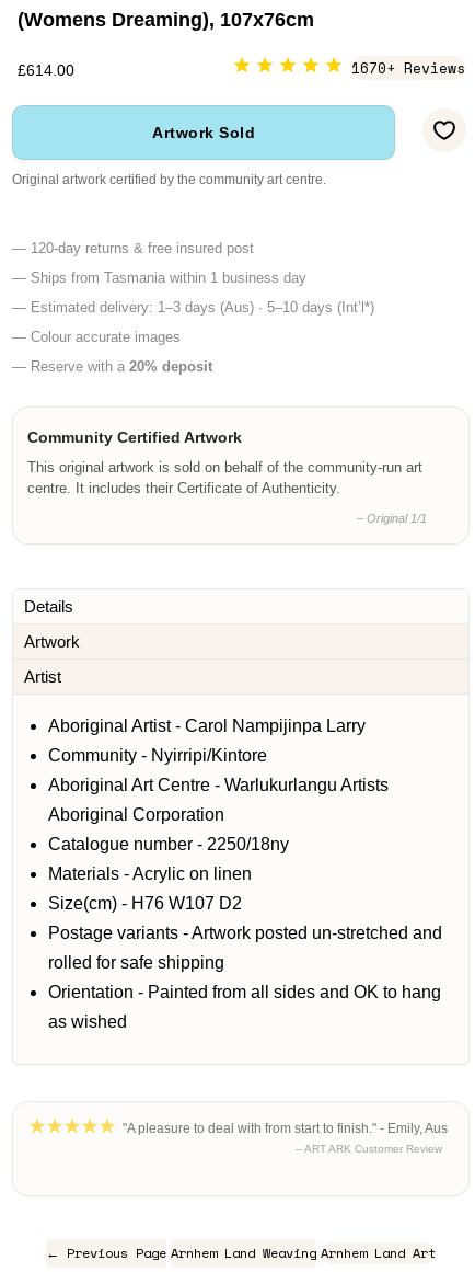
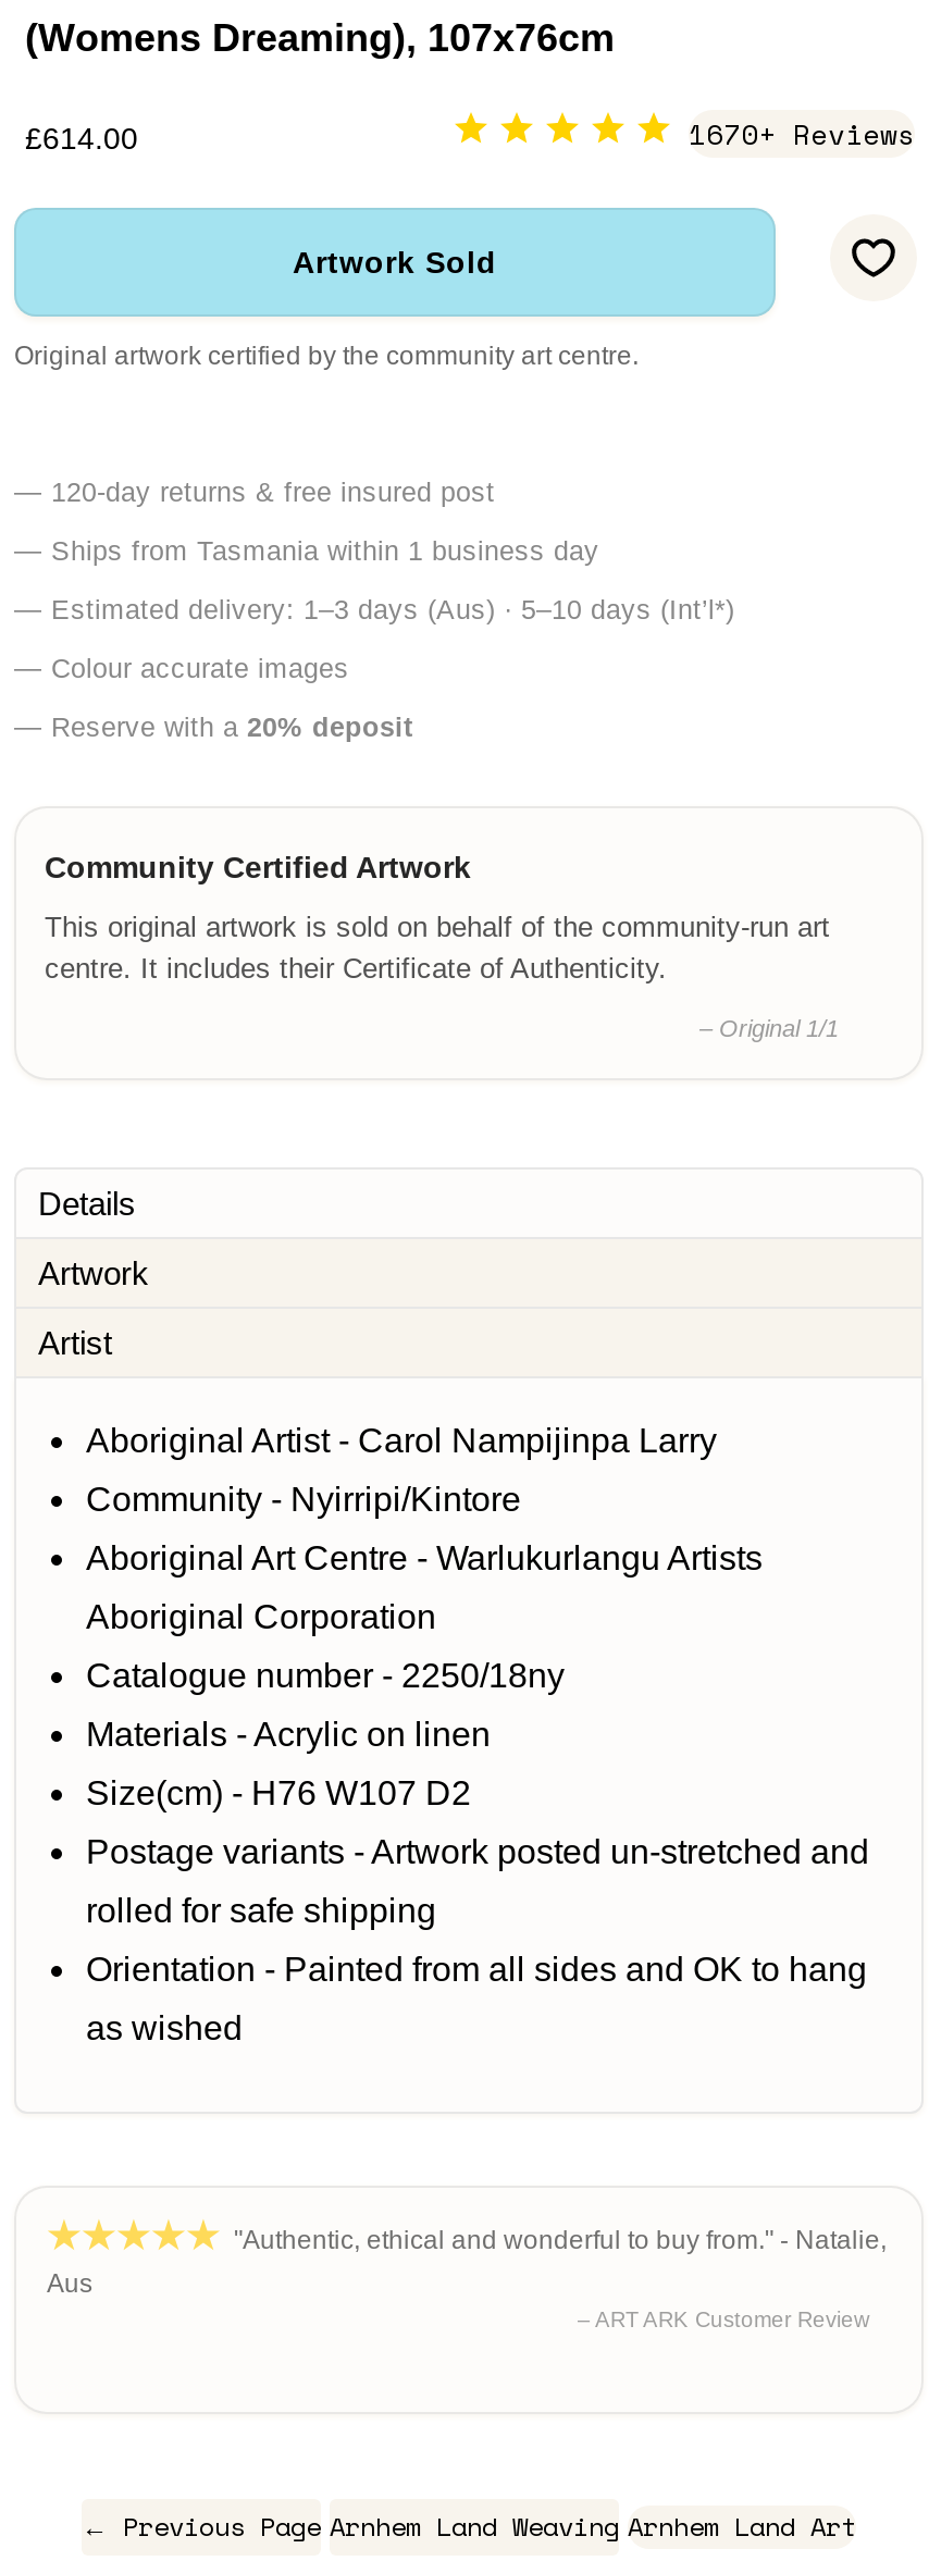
[123,1121,448,1136] "A pleasure to deal with from start to finish." - Emily, Aus -> [47,2225,887,2299] "Authentic, ethical and wonderful to buy from." - Natalie, | Aus

